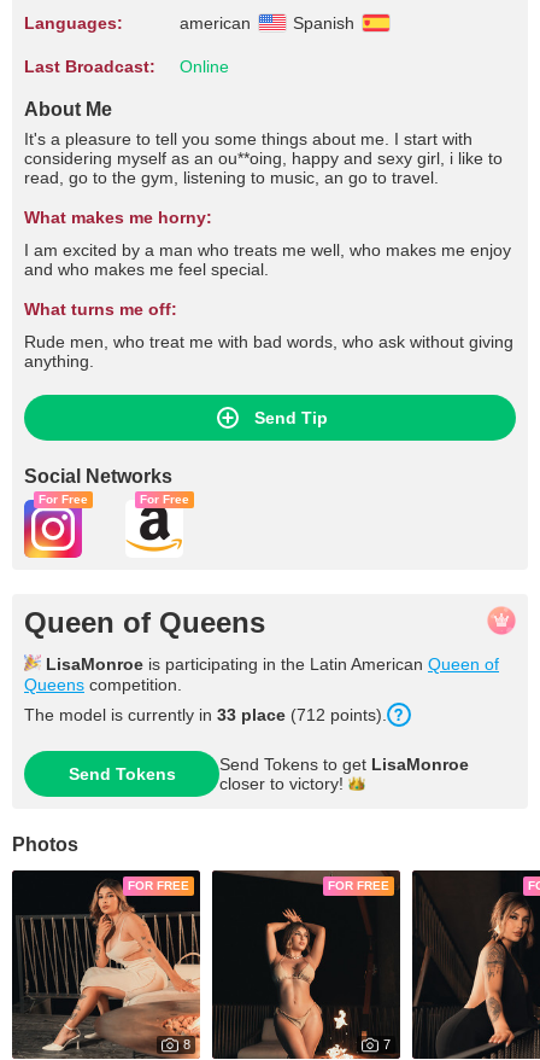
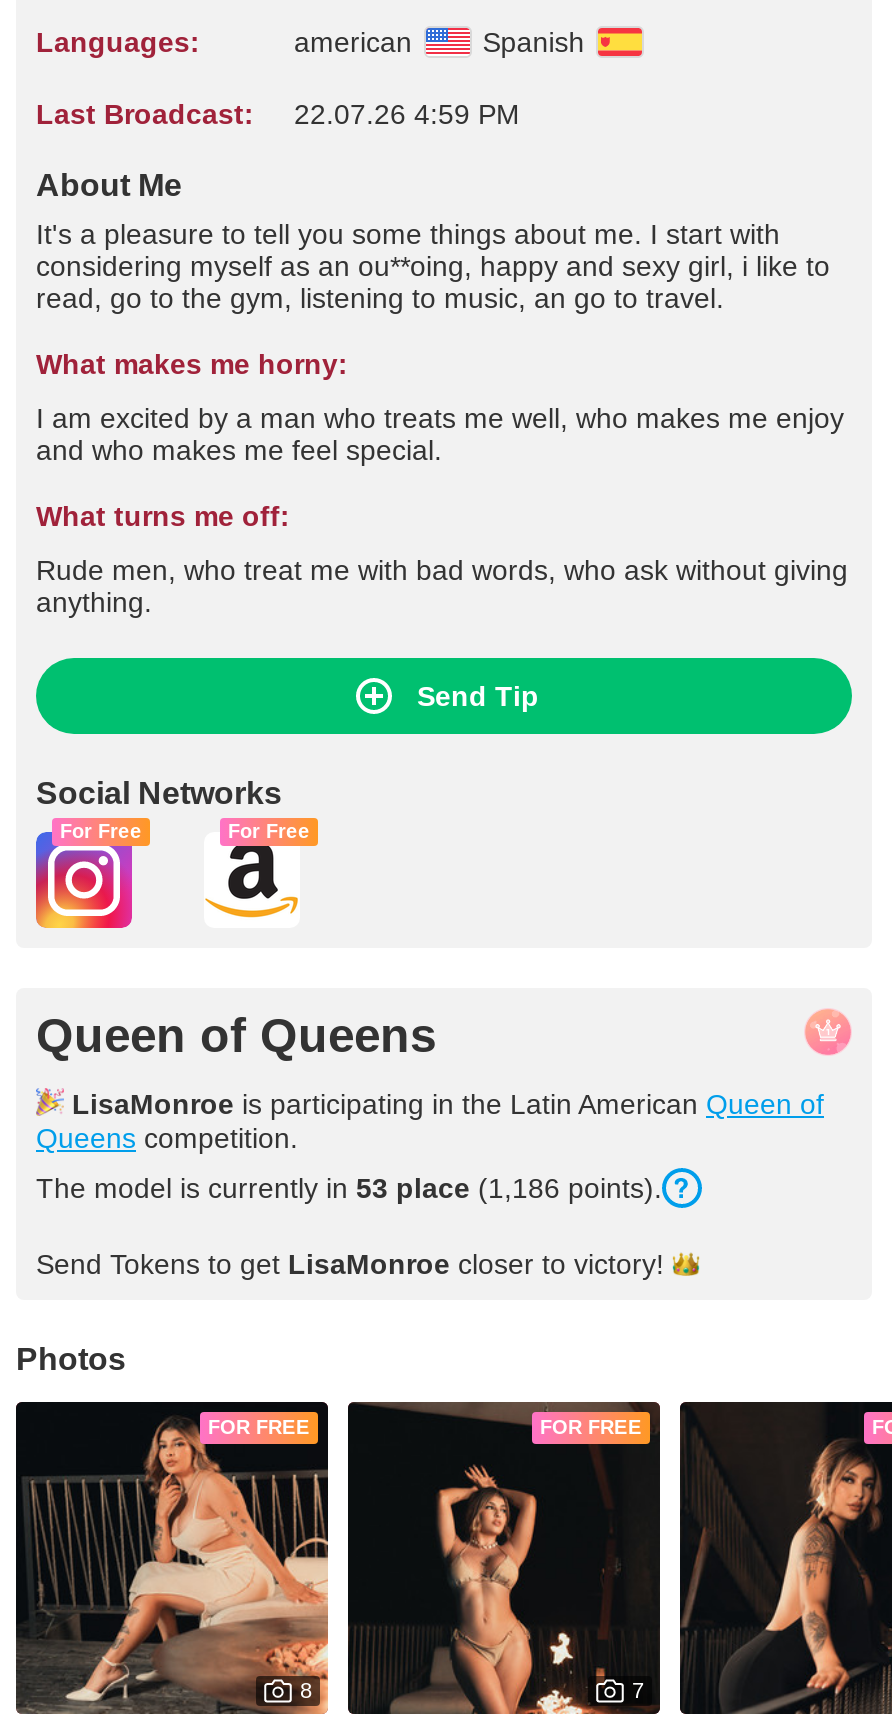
[180,57,229,76] Online -> [294,98,520,130] 22.07.26 4:59 PM
[24,705,387,724] The model is currently in 33 place (712 points). -> [36,1172,662,1204] The model is currently in 53 place (1,186 points).
[68,755,469,793] Send Tokens | Send Tokens to get LisaMonroe | closer to victory! -> [36,1248,664,1280] Send Tokens to get LisaMonroe closer to victory!

